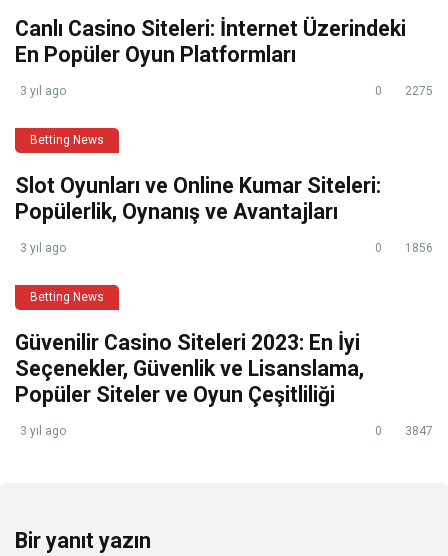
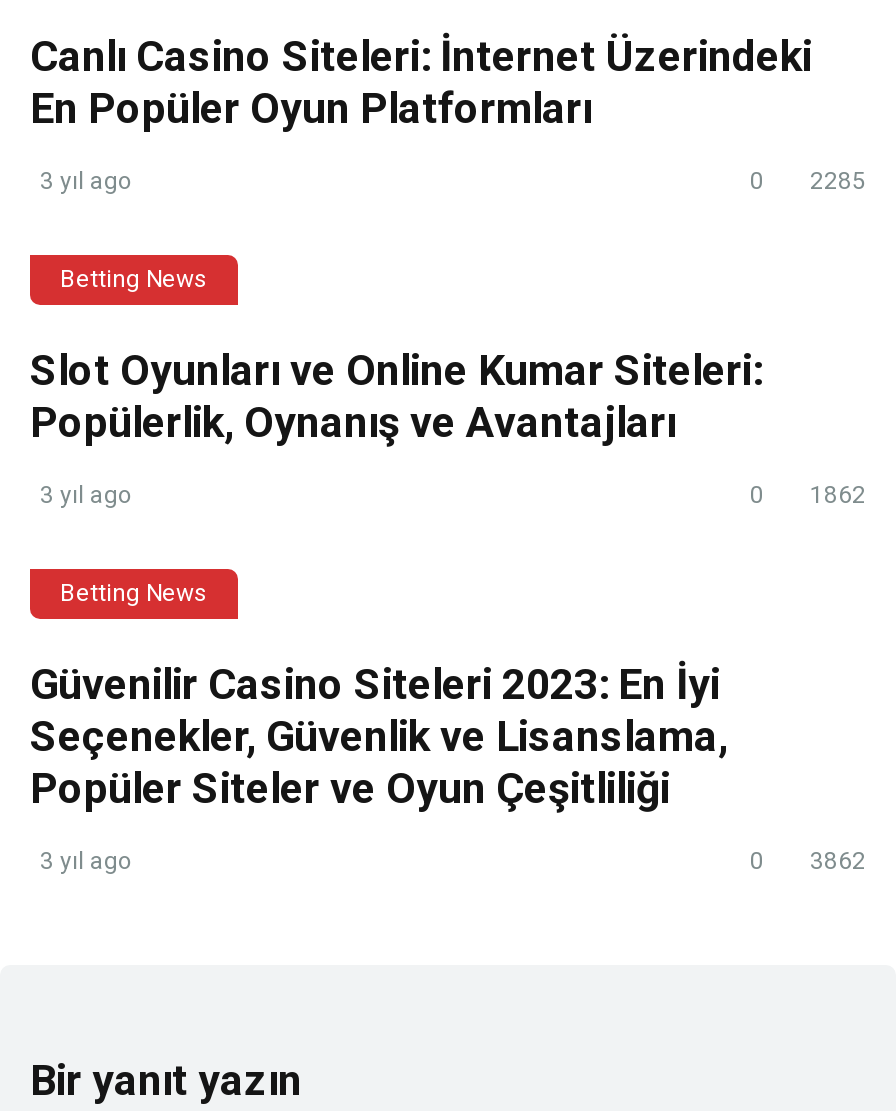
[375,84,433,98] 0 2275 -> [750,167,866,195] 0 2285
[375,241,433,255] 0 1856 -> [750,481,866,509] 0 1862
[375,424,433,438] 0 3847 -> [750,847,866,875] 0 3862

